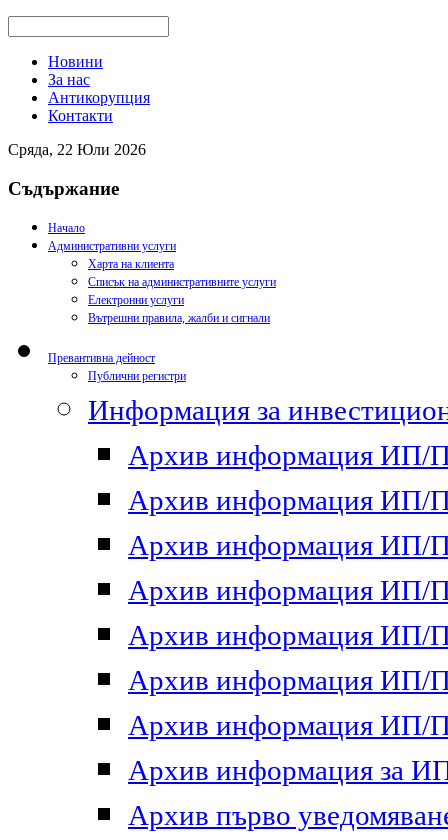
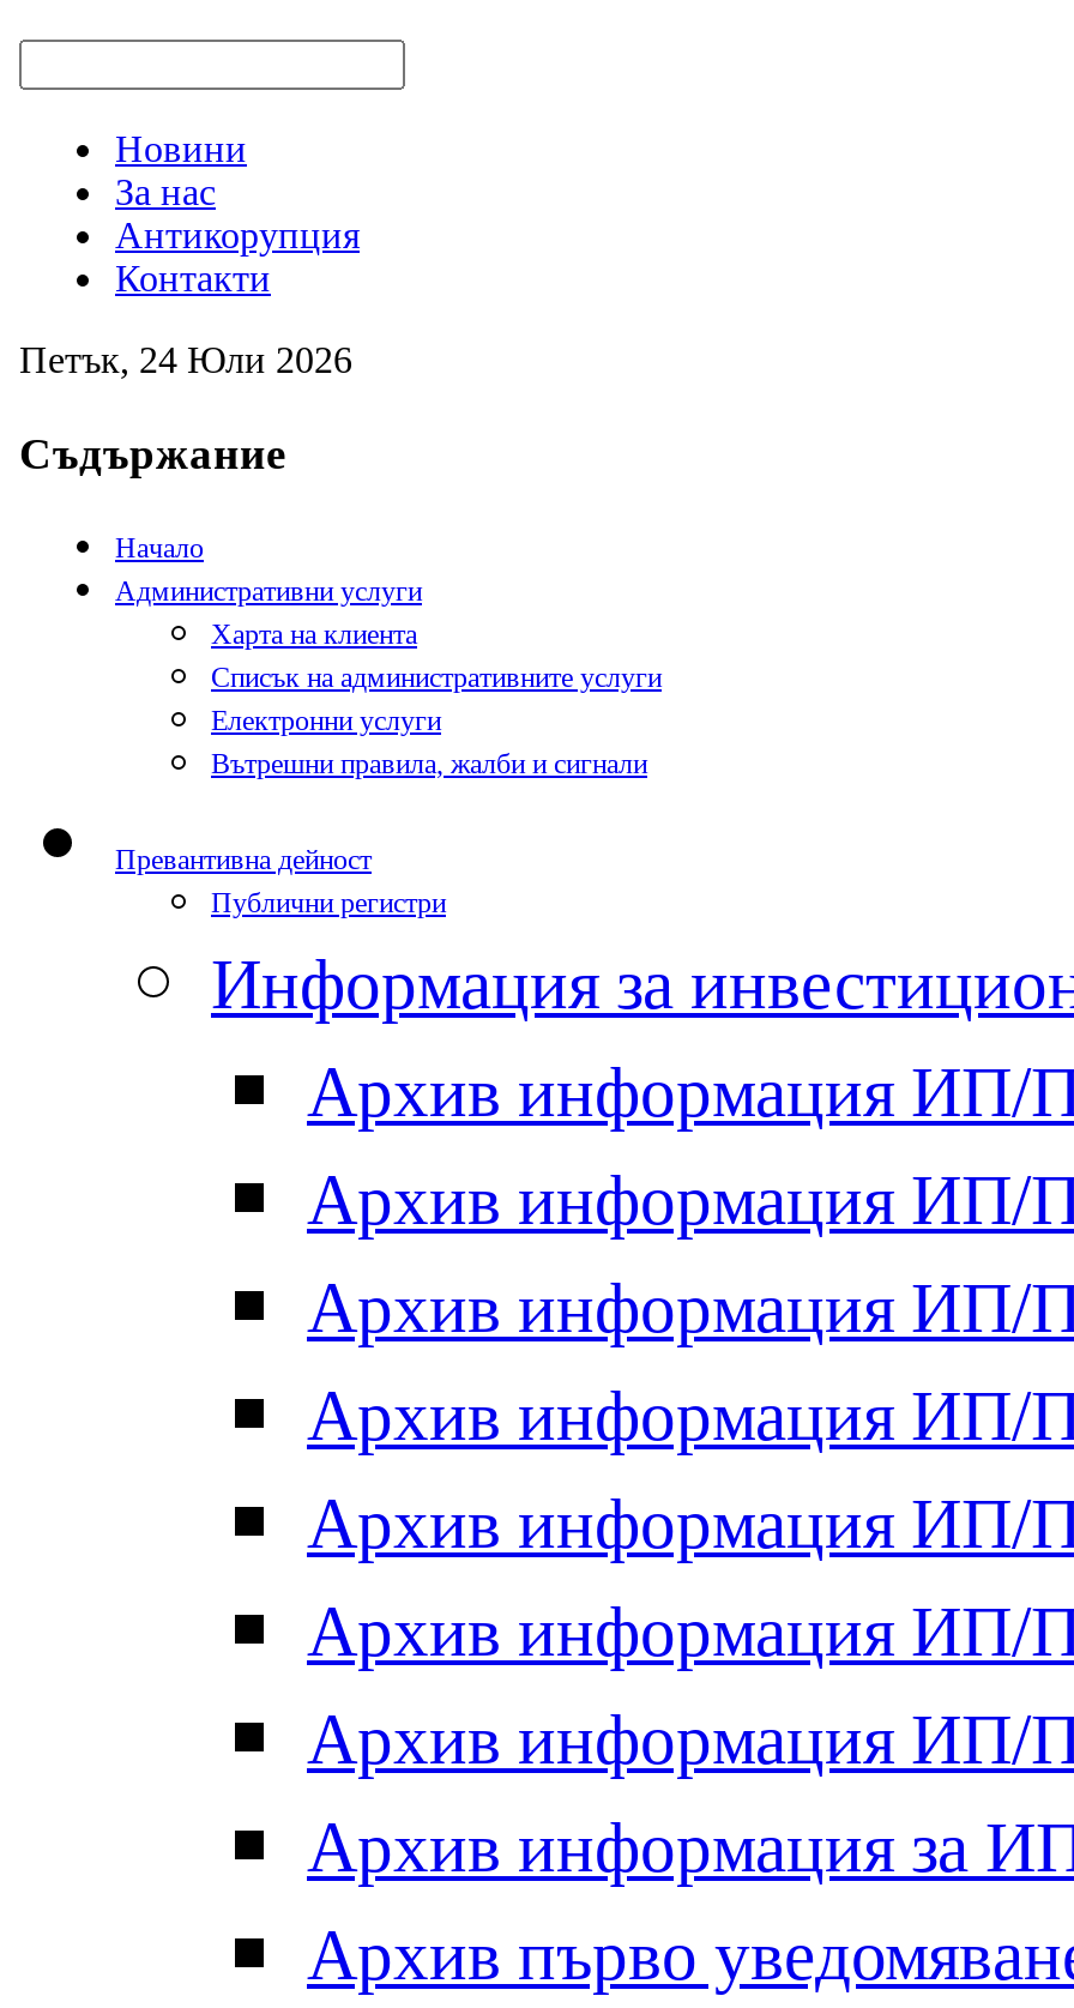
[8,141,146,158] Сряда, 22 Юли 2026 -> [19,339,352,380] Петък, 24 Юли 2026

